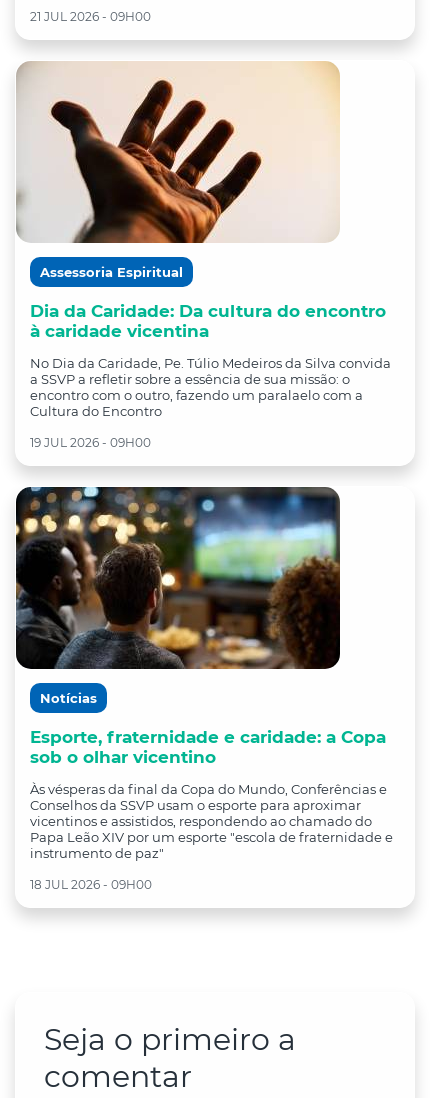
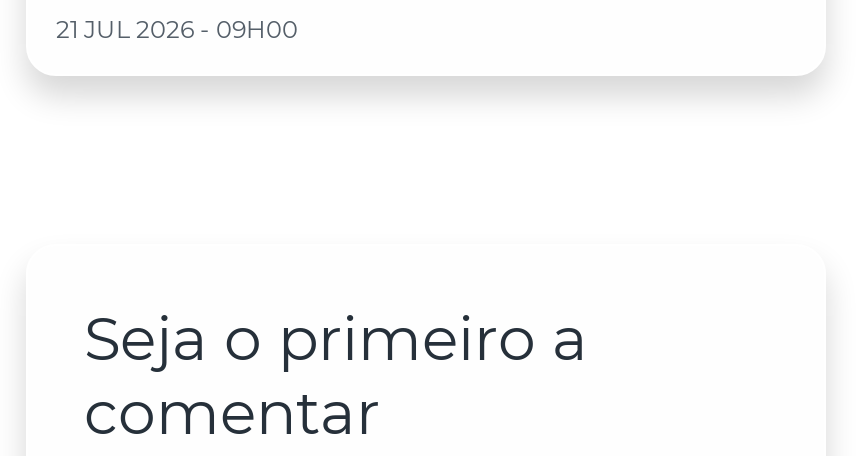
[16,61,391,450] [image] | Assessoria Espiritual | Dia da Caridade: Da cultura do encontro | à caridade vicentina | No Dia da Caridade, Pe. Túlio Medeiros da Silva convida | a SSVP a refletir sobre a essência de sua missão: o | encontro com o outro, fazendo um paralaelo com a | Cultura do Encontro | 19 JUL 2026 - 09H00 -> none
[15,486,393,892] [image] | Notícias | Esporte, fraternidade e caridade: a Copa | sob o olhar vicentino | Às vésperas da final da Copa do Mundo, Conferências e | Conselhos da SSVP usam o esporte para aproximar | vicentinos e assistidos, respondendo ao chamado do | Papa Leão XIV por um esporte "escola de fraternidade e | instrumento de paz" | 18 JUL 2026 - 09H00 -> none

